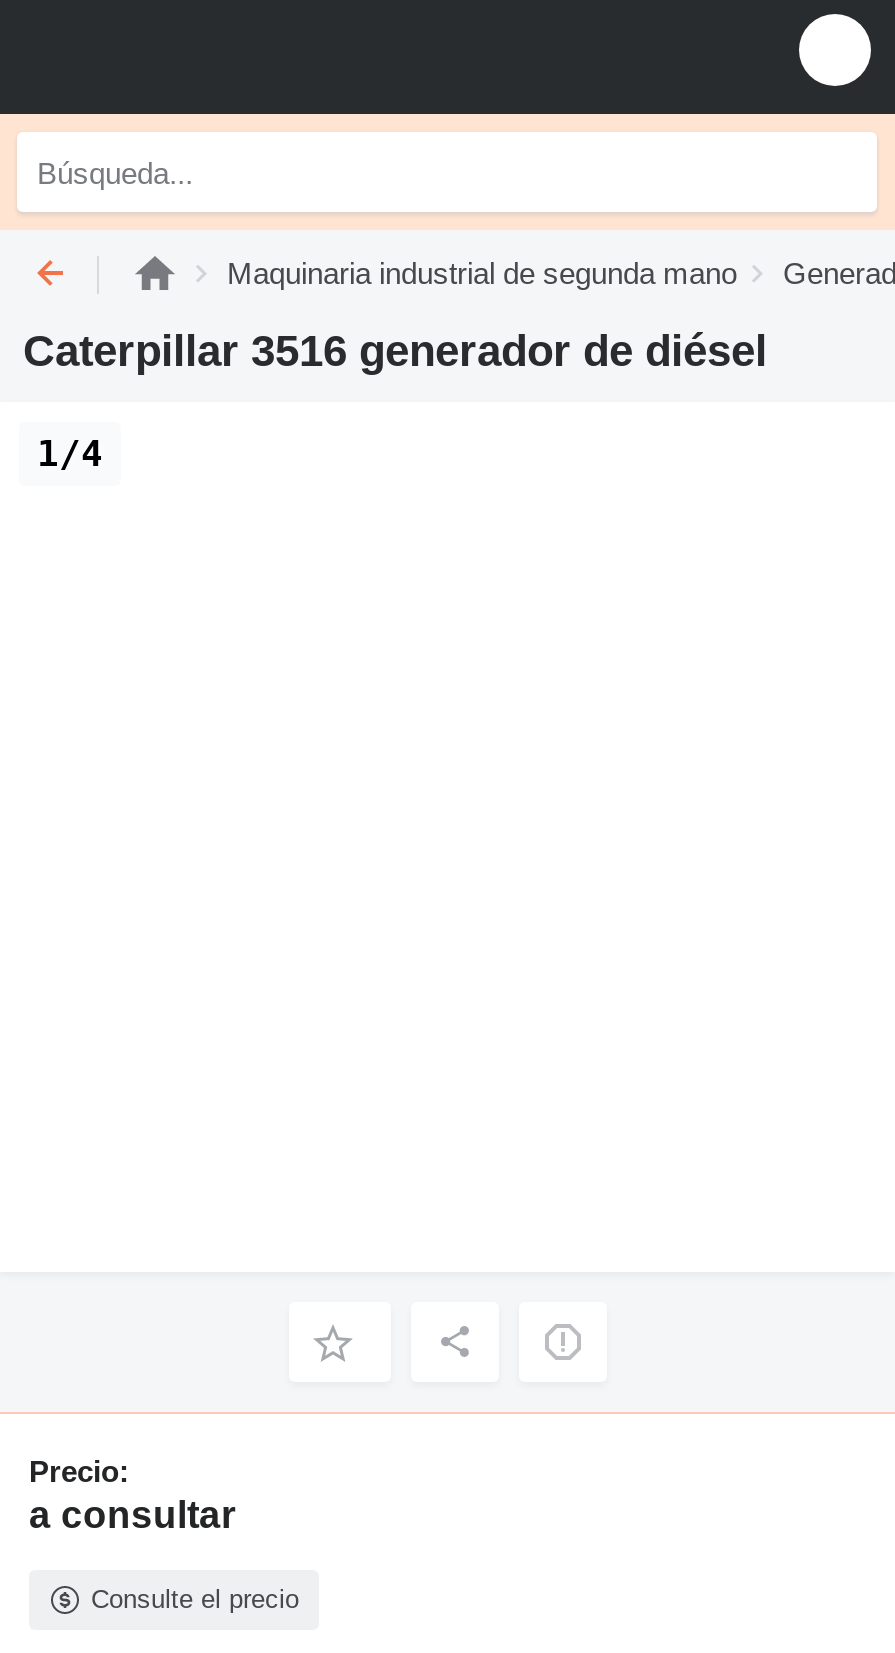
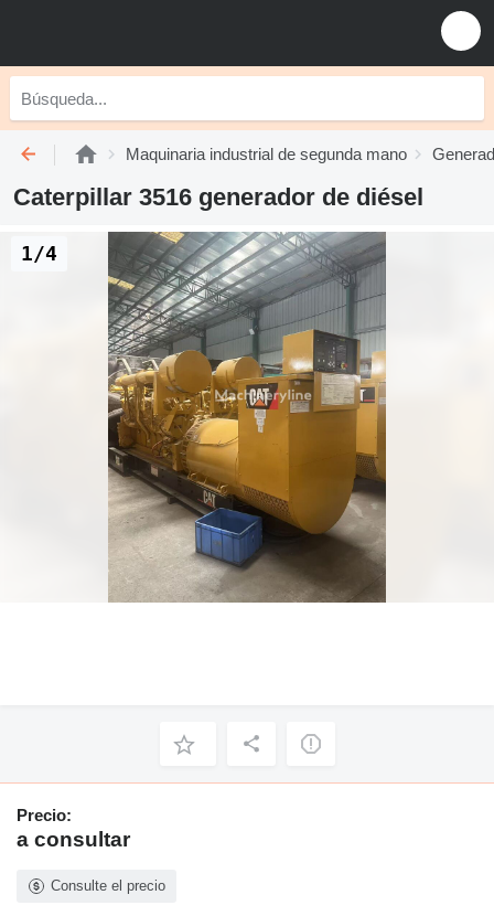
none -> [106,231,388,604] [image]

